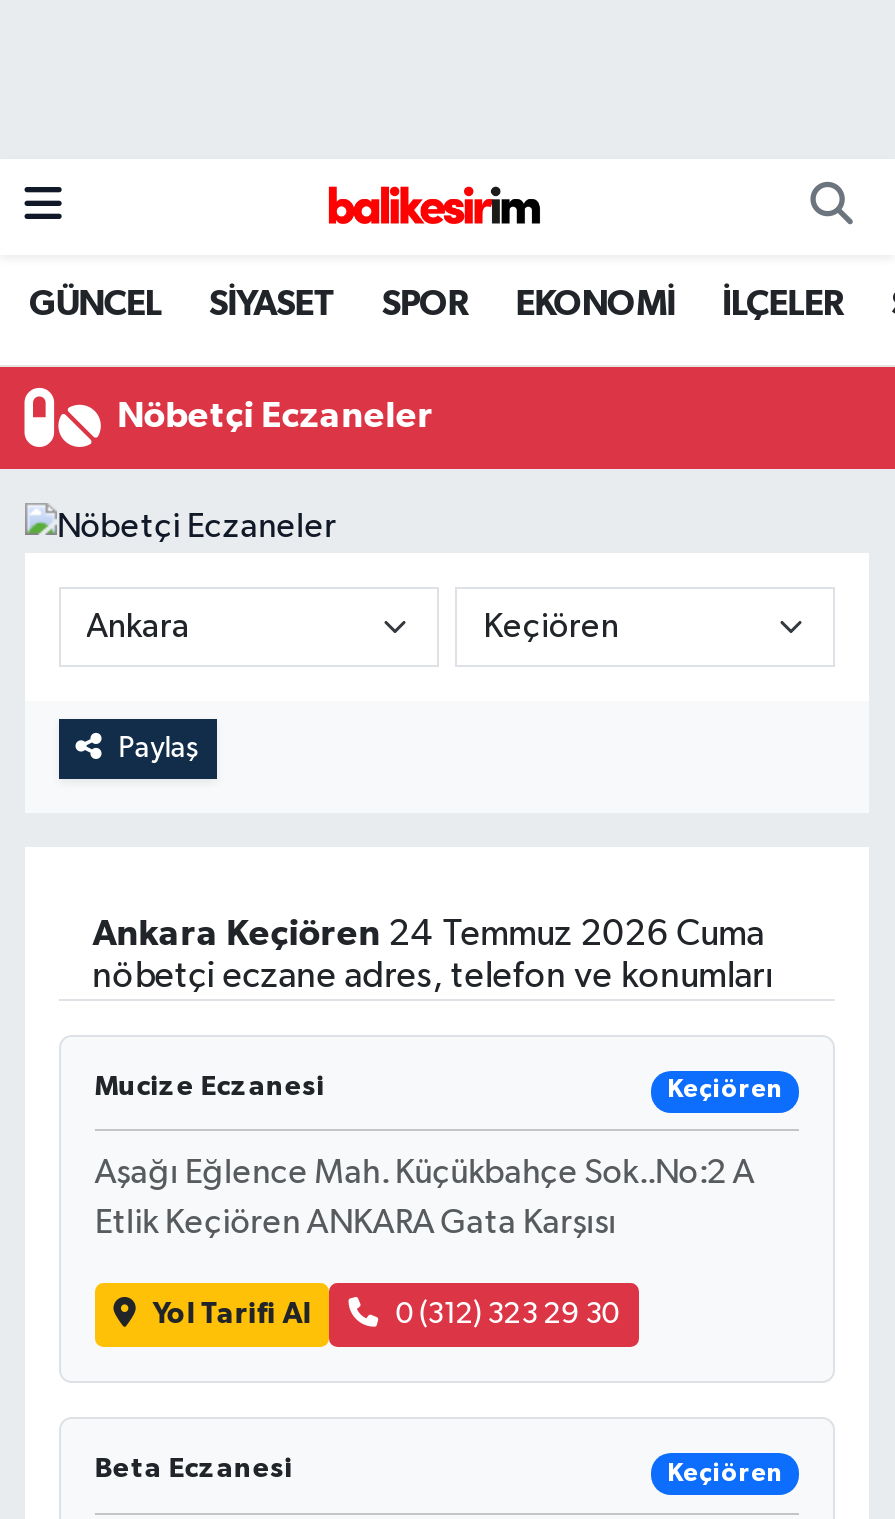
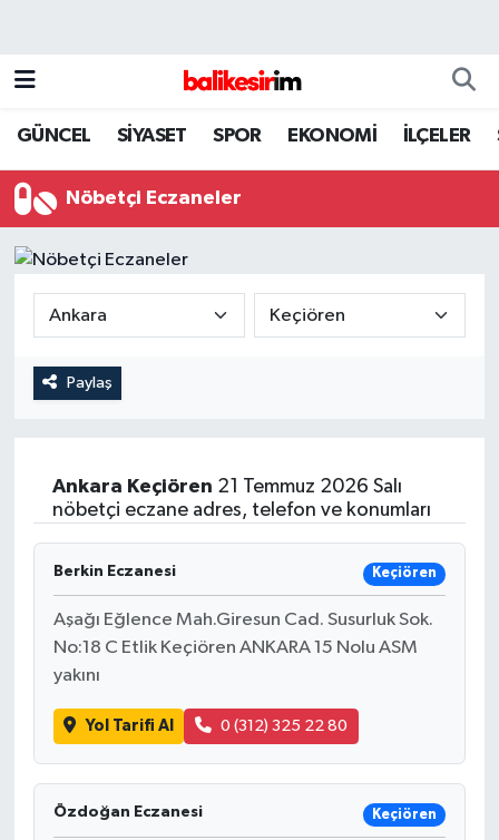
[93,917,765,953] Ankara Keçiören 24 Temmuz 2026 Cuma -> [52,477,402,497] Ankara Keçiören 21 Temmuz 2026 Salı
[95,1073,325,1101] Mucize Eczanesi -> [53,564,176,579] Berkin Eczanesi
[95,1157,755,1241] Aşağı Eğlence Mah. Küçükbahçe Sok..No:2 A | Etlik Keçiören ANKARA Gata Karşısı -> [53,610,433,685] Aşağı Eğlence Mah.Giresun Cad. Susurluk Sok. | No:18 C Etlik Keçiören ANKARA 15 Nolu ASM | yakını
[395,1299,619,1329] 0 (312) 323 29 30 -> [221,718,348,734] 0 (312) 325 22 80
[95,1456,293,1484] Beta Eczanesi -> [53,805,202,820] Özdoğan Eczanesi

